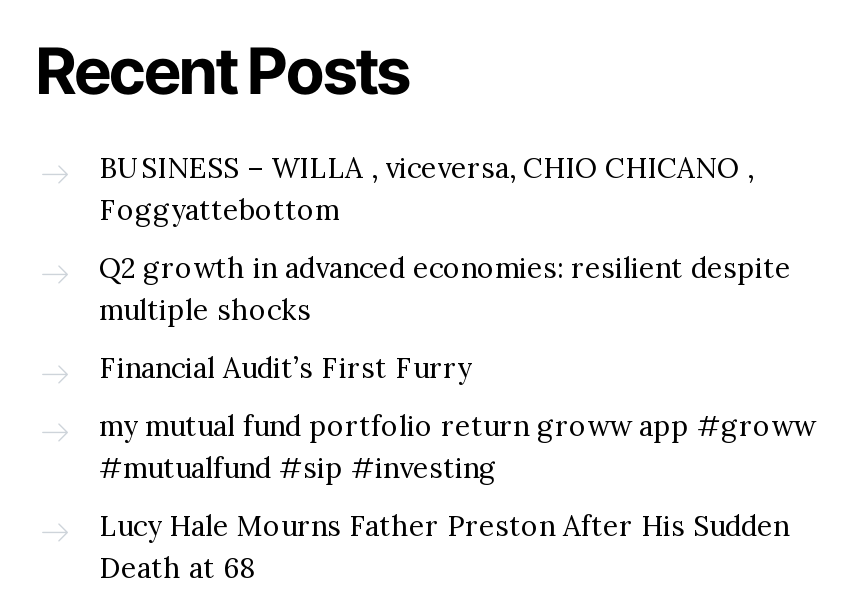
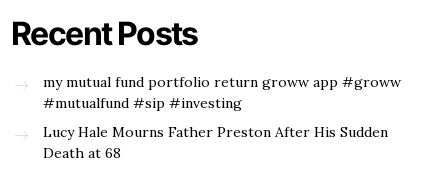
[99,149,791,385] BUSINESS – WILLA , viceversa, CHIO CHICANO , | Foggyattebottom | Q2 growth in advanced economies: resilient despite | multiple shocks | Financial Audit’s First Furry -> none

